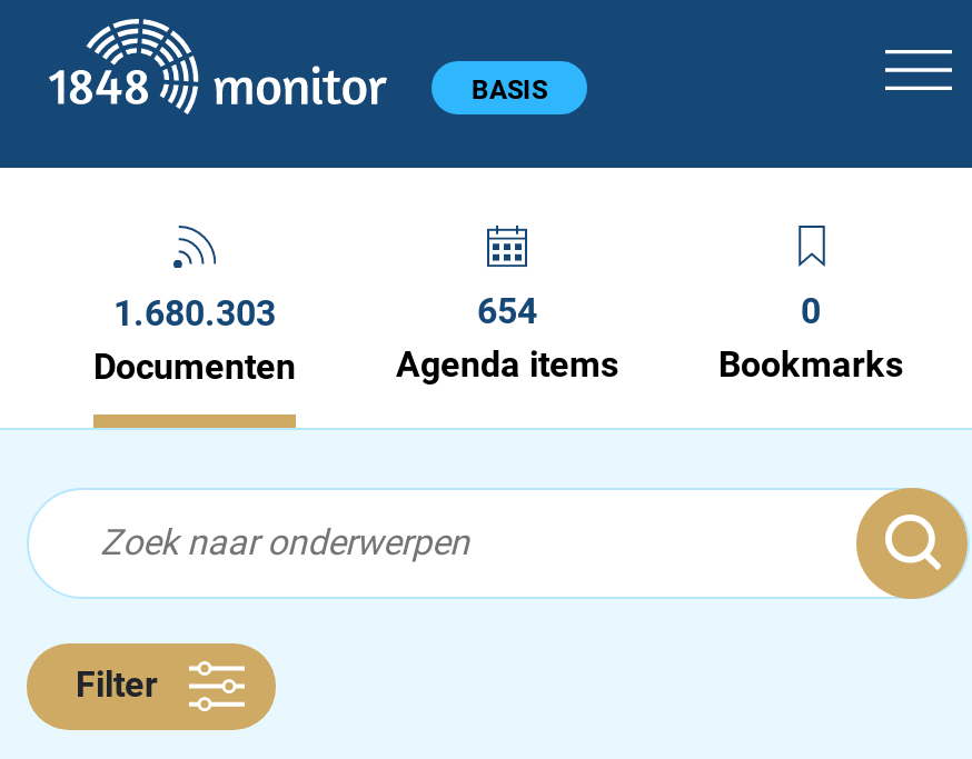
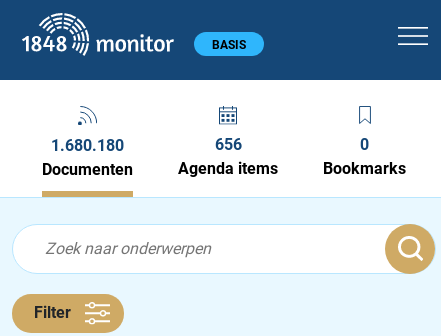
[113,291,276,334] 1.680.303 -> [51,136,124,155] 1.680.180
[477,291,537,333] 654 -> [214,135,241,154] 656

